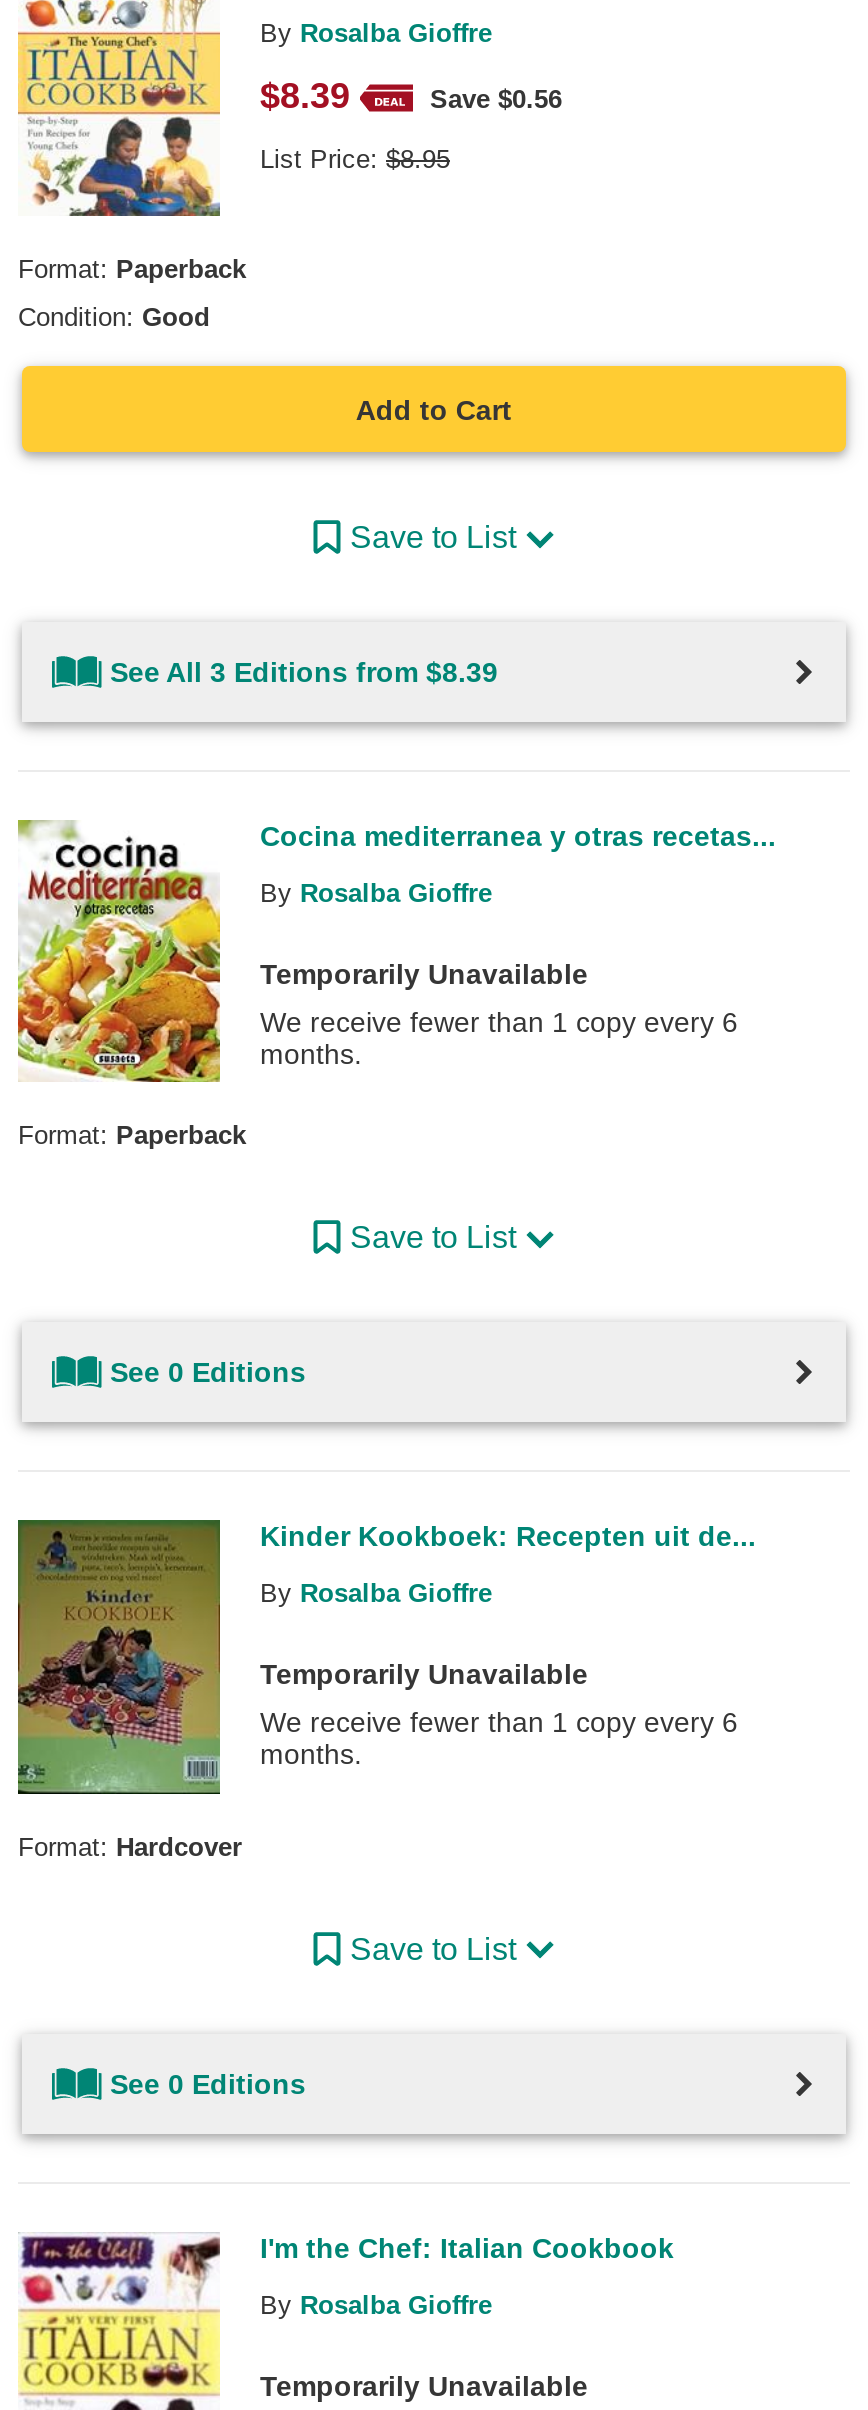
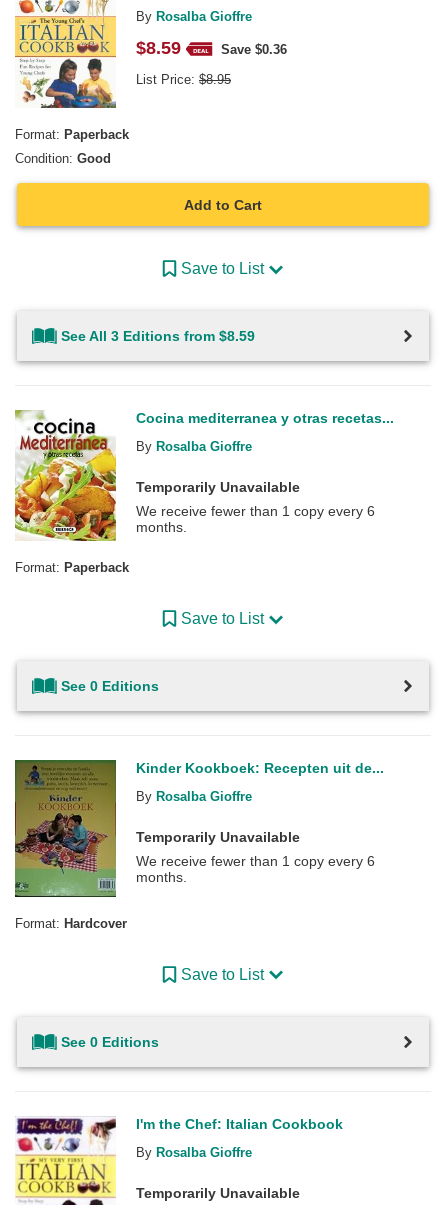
[260,75,350,115] $8.39 -> [136,37,181,57] $8.59
[430,83,562,113] Save $0.56 -> [221,41,287,56] Save $0.36
[110,656,498,688] See All 3 Editions from $8.39 -> [61,328,255,344] See All 3 Editions from $8.59

